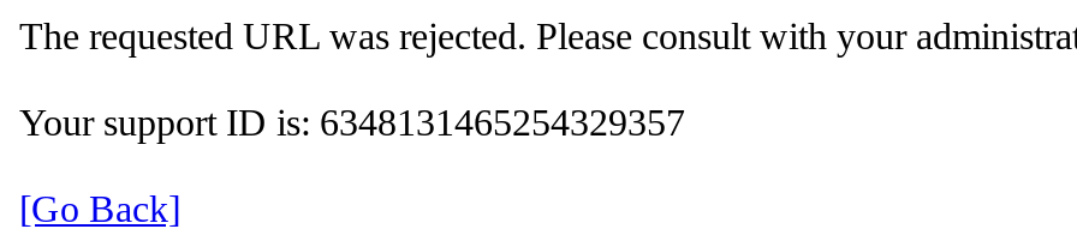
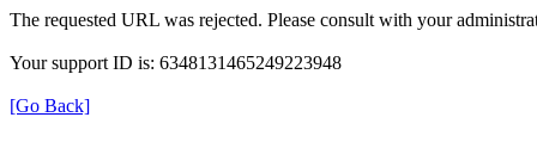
[19,102,685,143] Your support ID is: 6348131465254329357 -> [10,53,342,73] Your support ID is: 6348131465249223948

